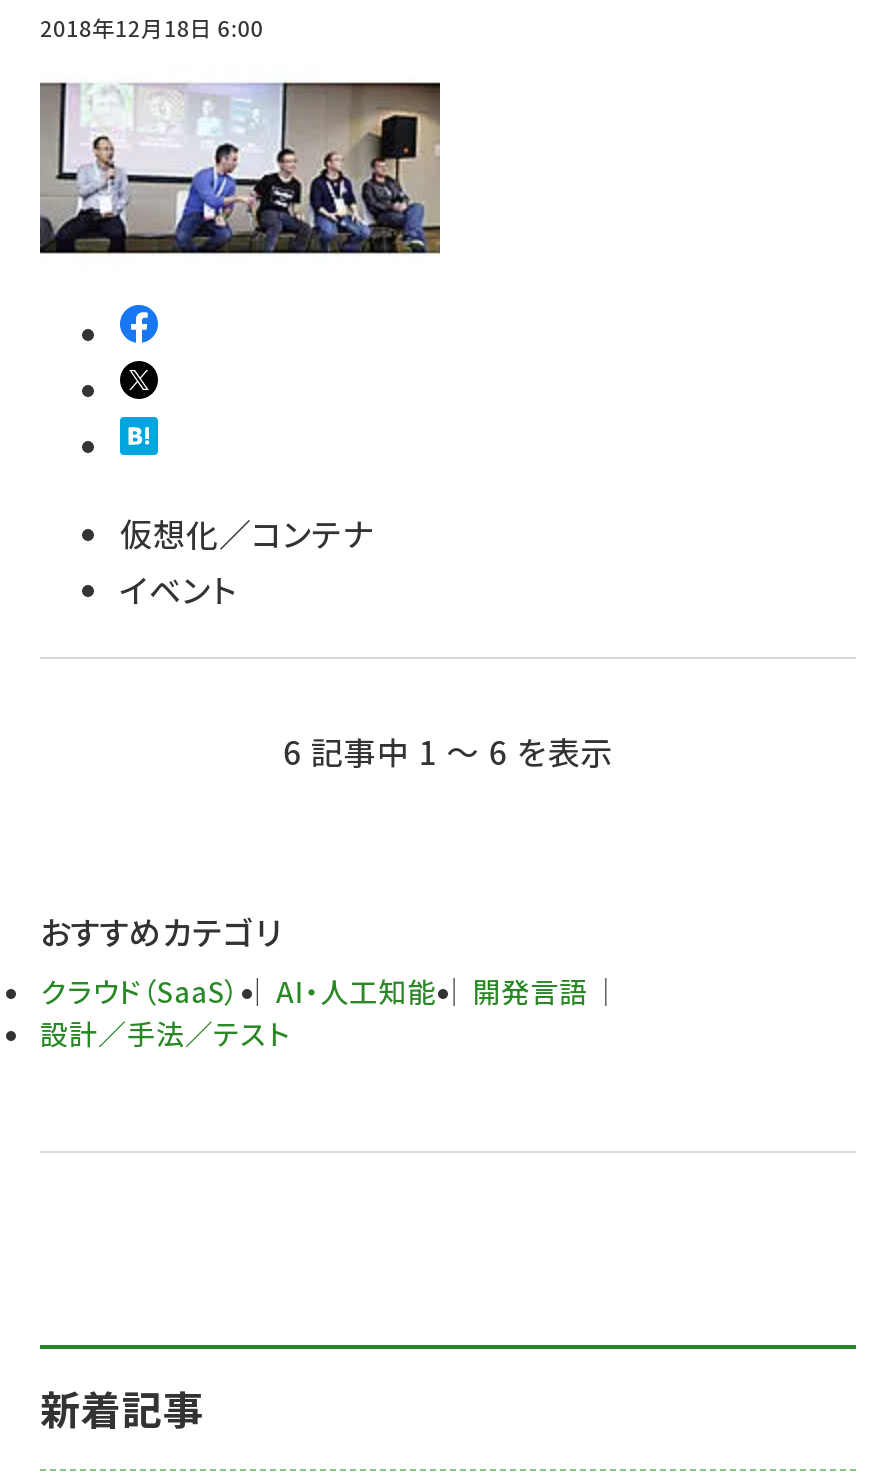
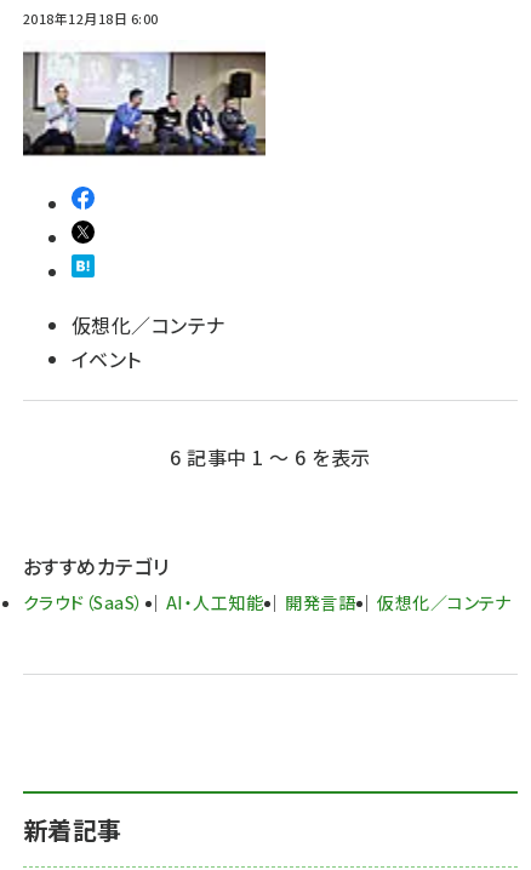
[40,1013,291,1053] 設計／手法／テスト -> [377,590,512,614] 仮想化／コンテナ

